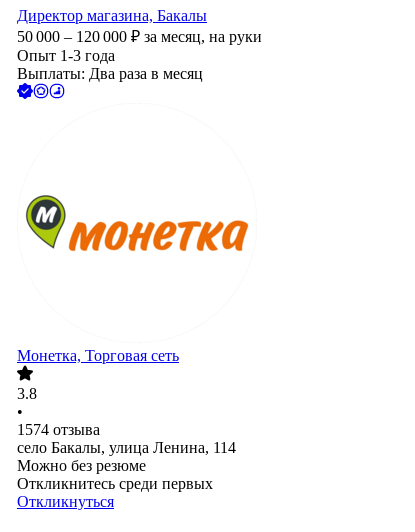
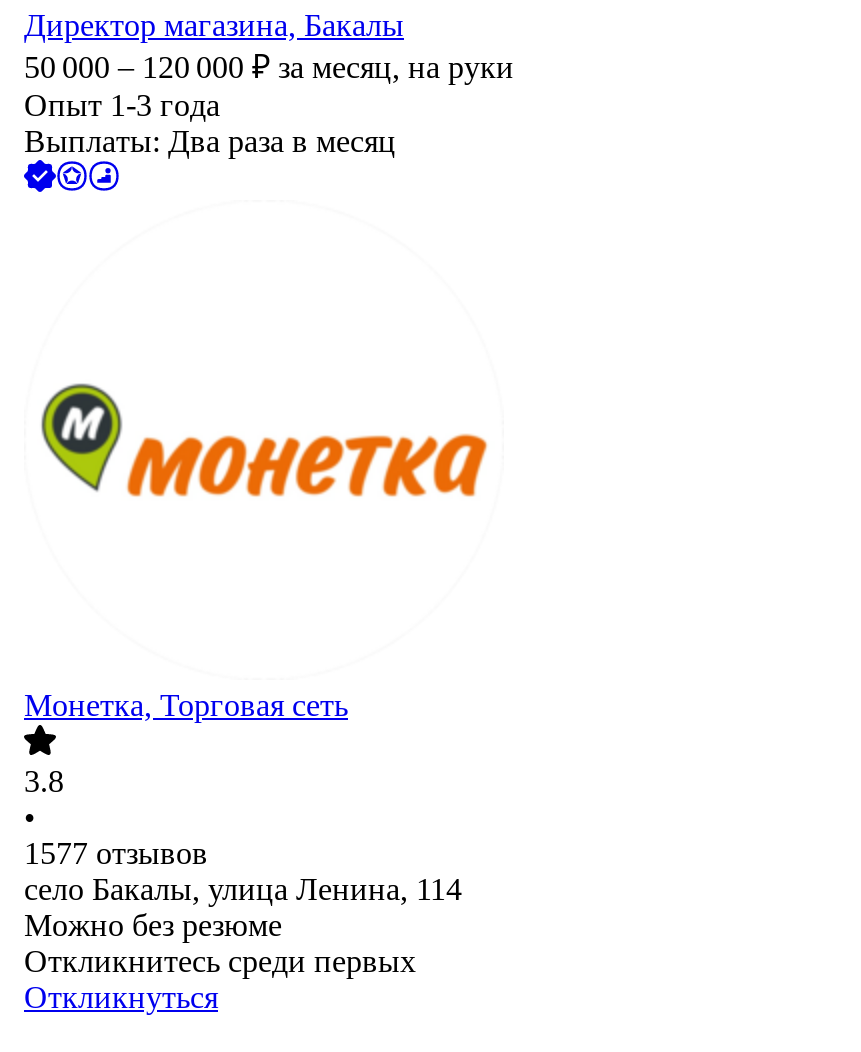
[17,421,100,438] 1574 отзыва -> [24,837,208,871] 1577 отзывов

